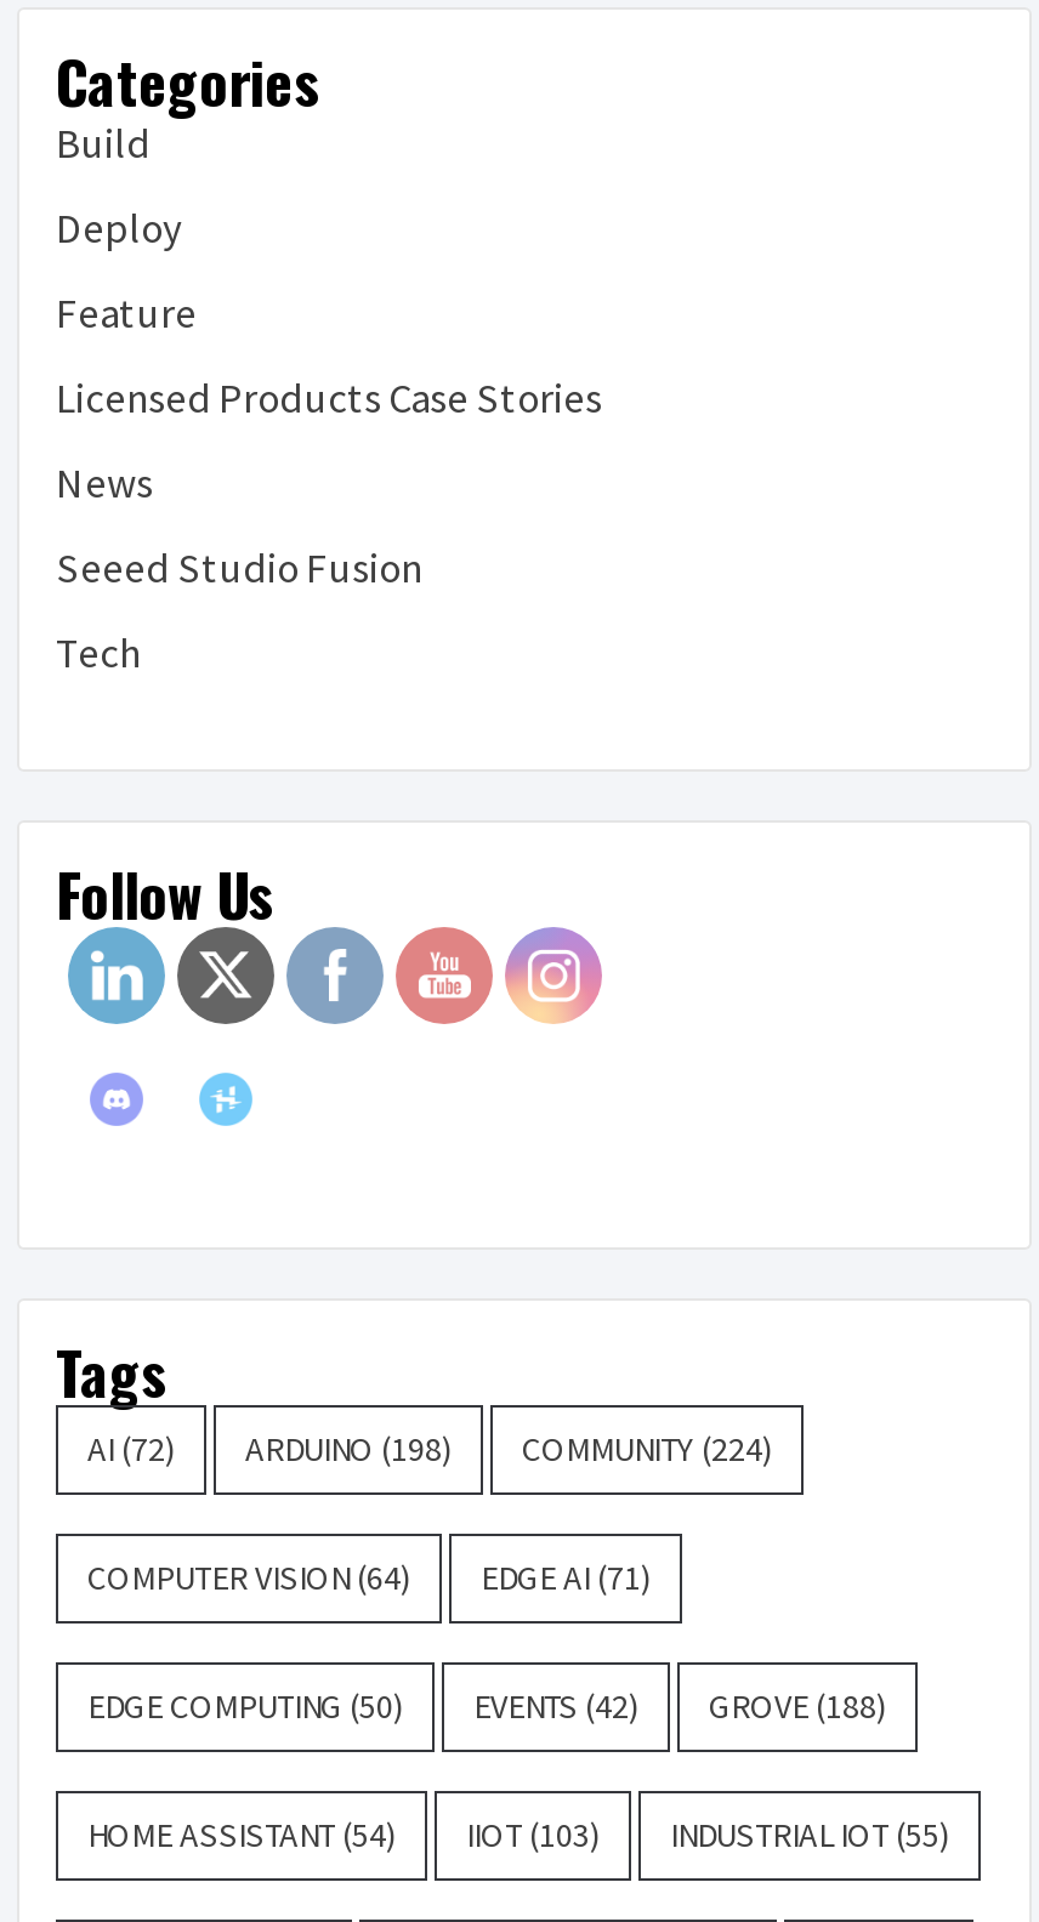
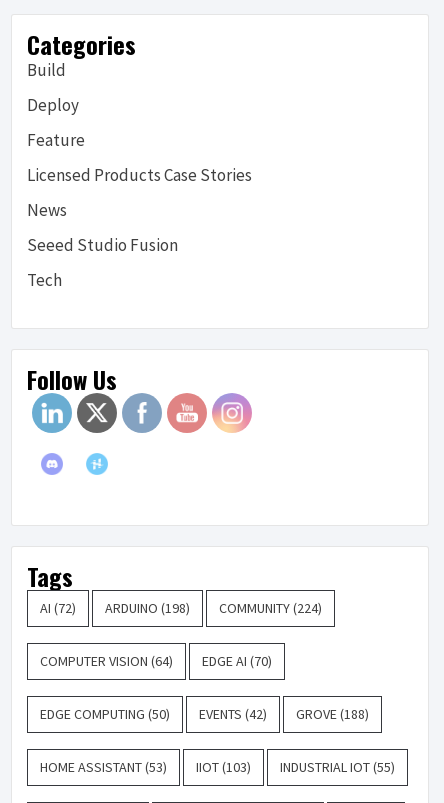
[87,1555,651,1599] COMPUTER VISION (64) EDGE AI (71) -> [40,652,272,670] COMPUTER VISION (64) EDGE AI (70)
[87,1812,396,1856] HOME ASSISTANT (54) -> [40,758,167,776] HOME ASSISTANT (53)

